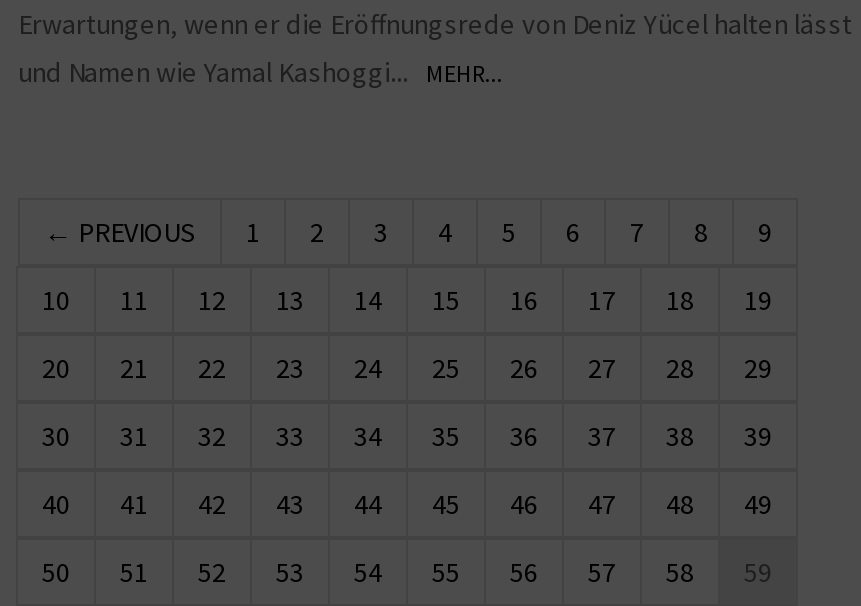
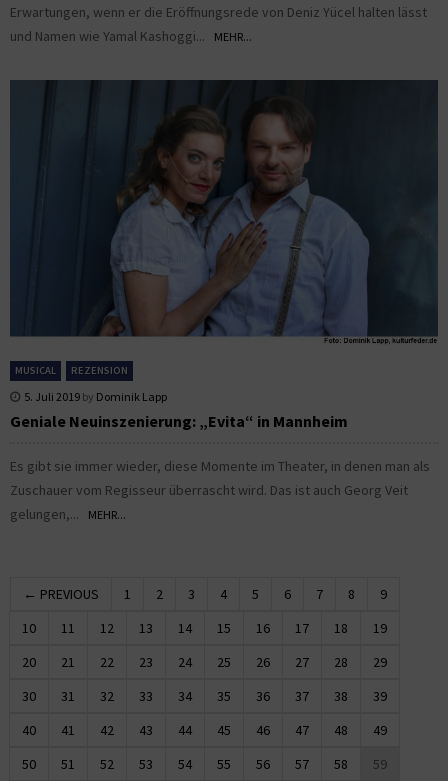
none -> [9,79,439,523] [image] | MUSICAL | REZENSION | 5. Juli 2019 by Dominik Lapp | Geniale Neuinszenierung: „Evita“ in Mannheim | Es gibt sie immer wieder, diese Momente im Theater, in denen man als | Zuschauer vom Regisseur überrascht wird. Das ist auch Georg Veit | gelungen,... MEHR...

